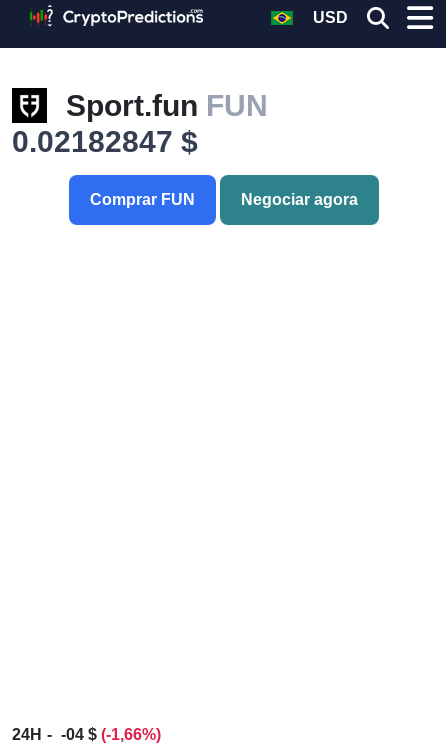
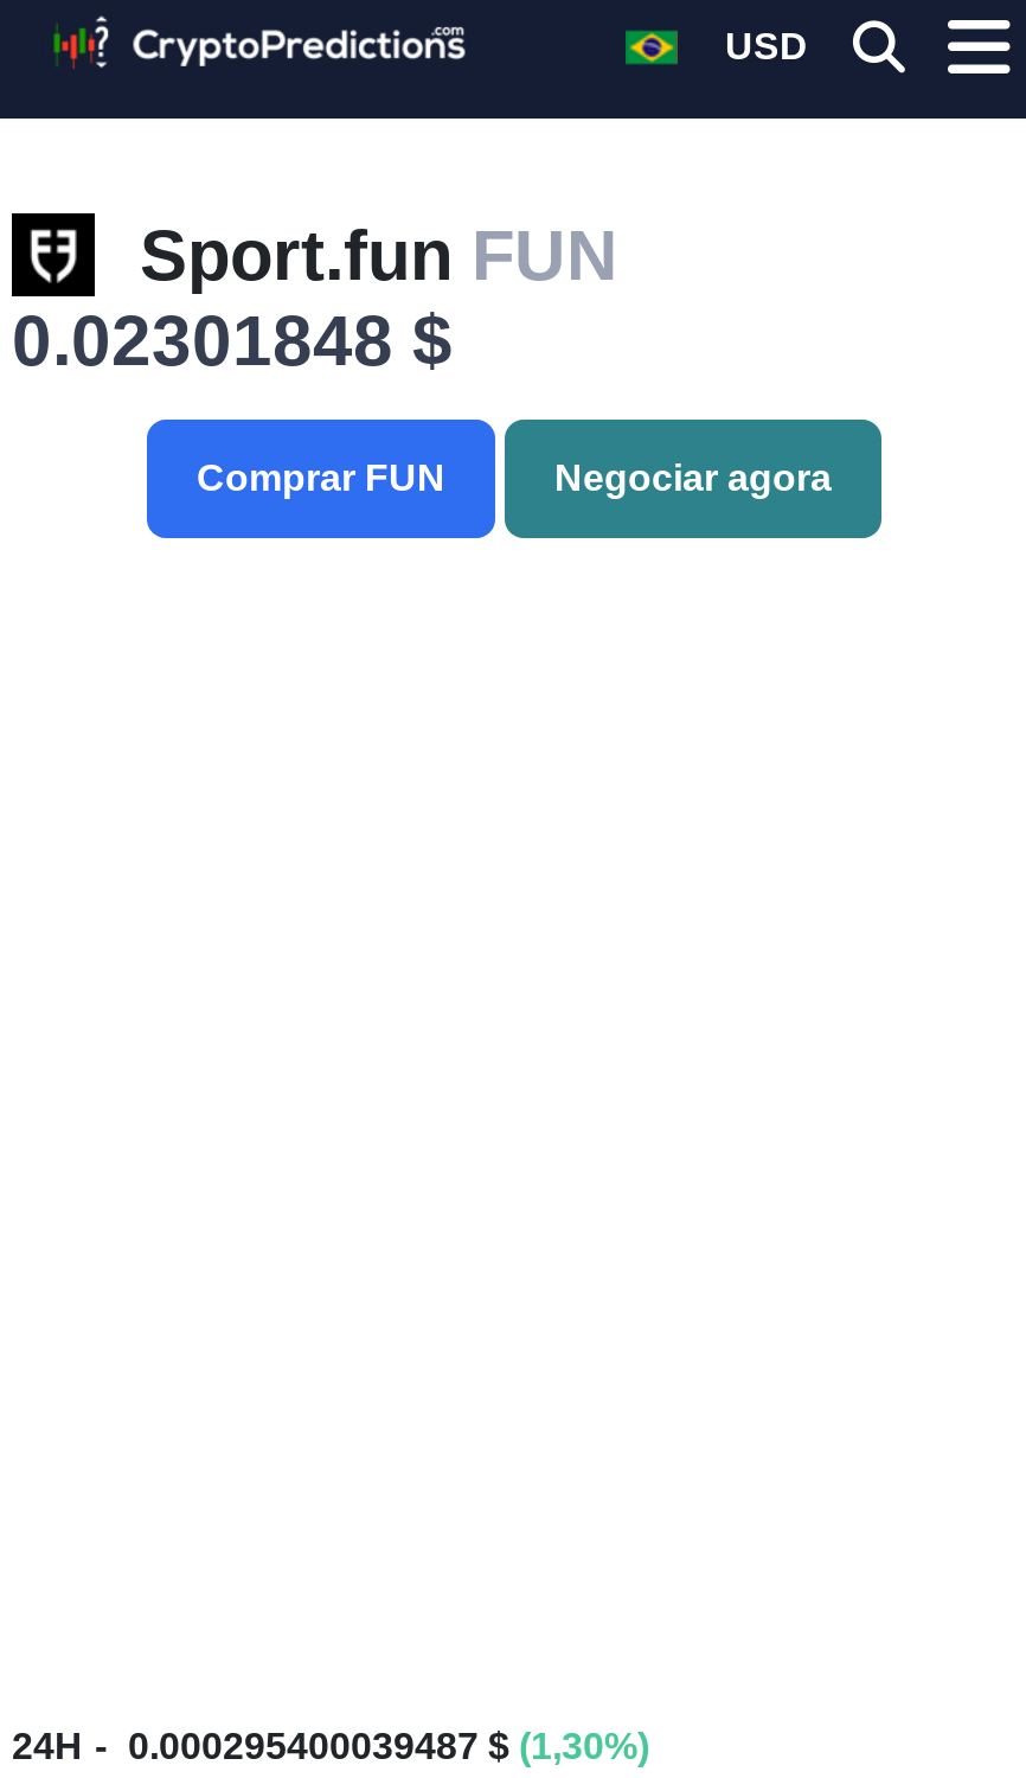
[12,125,198,158] 0.02182847 $ -> [12,301,453,379] 0.02301848 $
[12,726,161,743] 24H -04 $(-1,66%) -> [12,1726,649,1766] 24H 0.000295400039487 $(1,30%)

